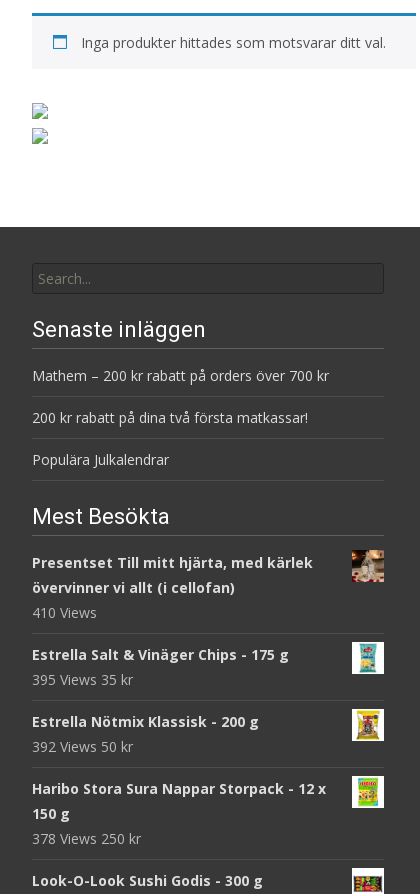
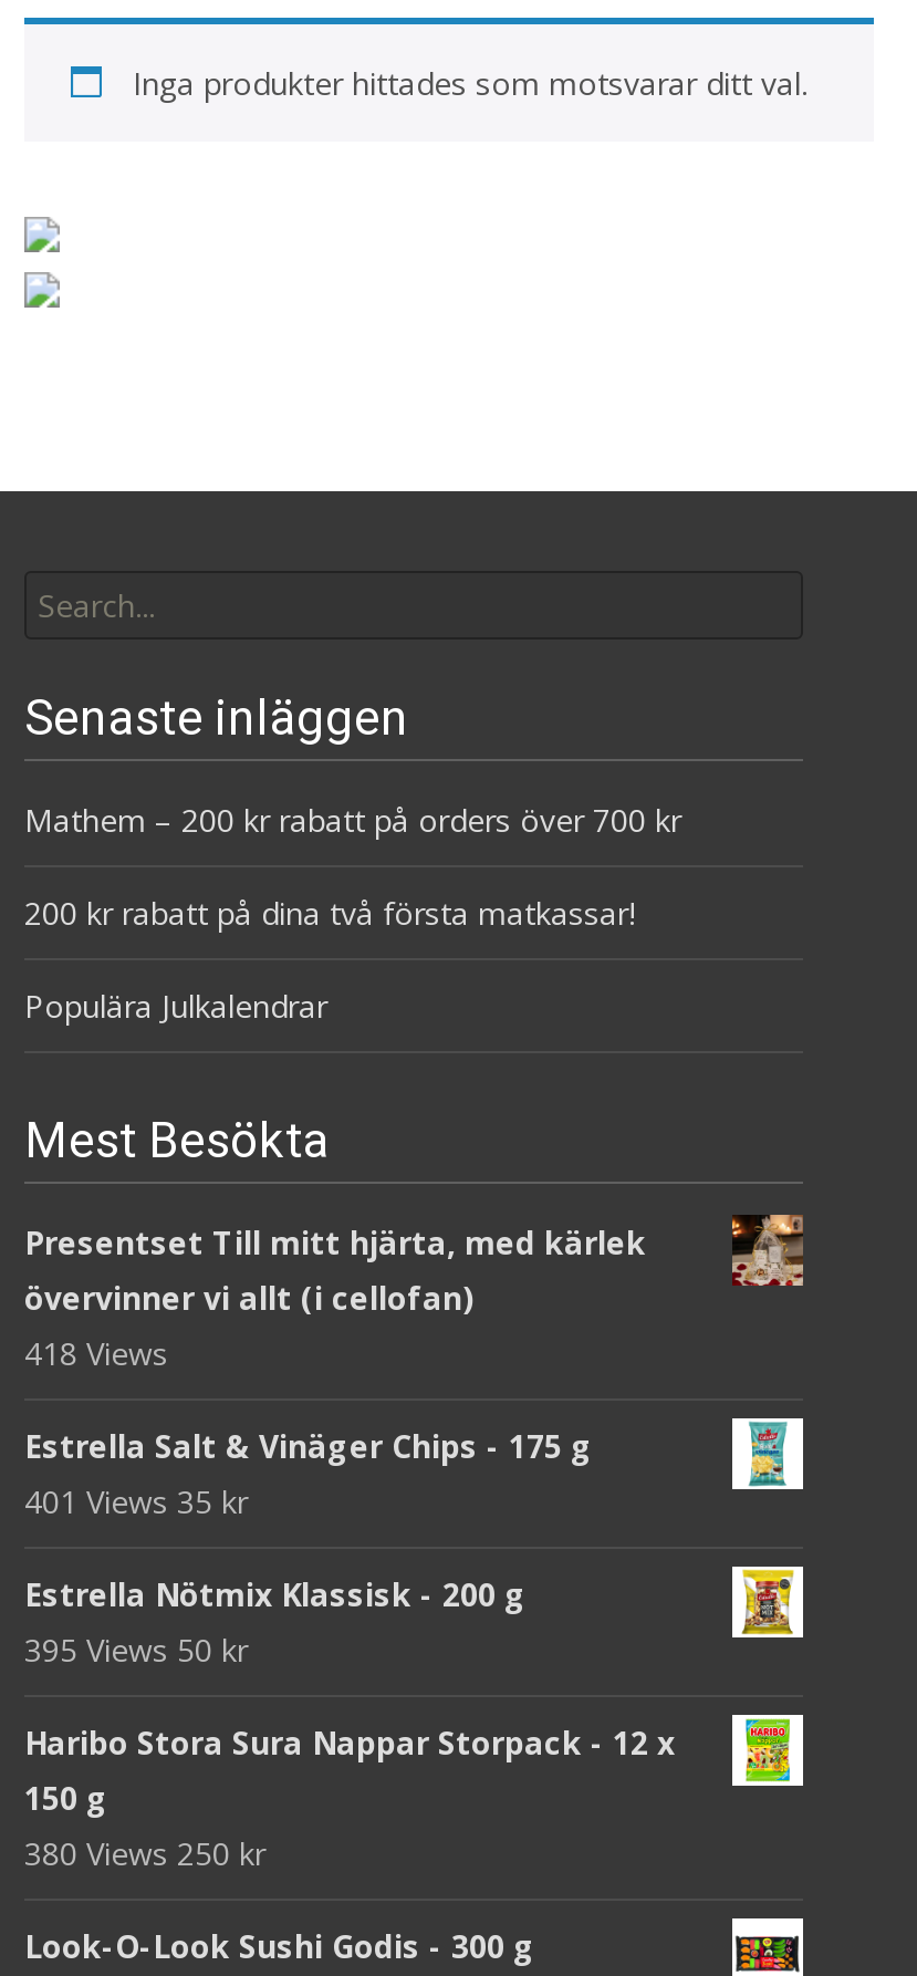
[32,603,97,622] 410 Views -> [24,1332,168,1374] 418 Views
[32,670,133,689] 395 Views 35 kr -> [24,1480,248,1522] 401 Views 35 kr
[32,737,133,756] 392 Views 50 kr -> [24,1629,248,1671] 395 Views 50 kr
[32,829,141,848] 378 Views 250 kr -> [24,1832,265,1874] 380 Views 250 kr

